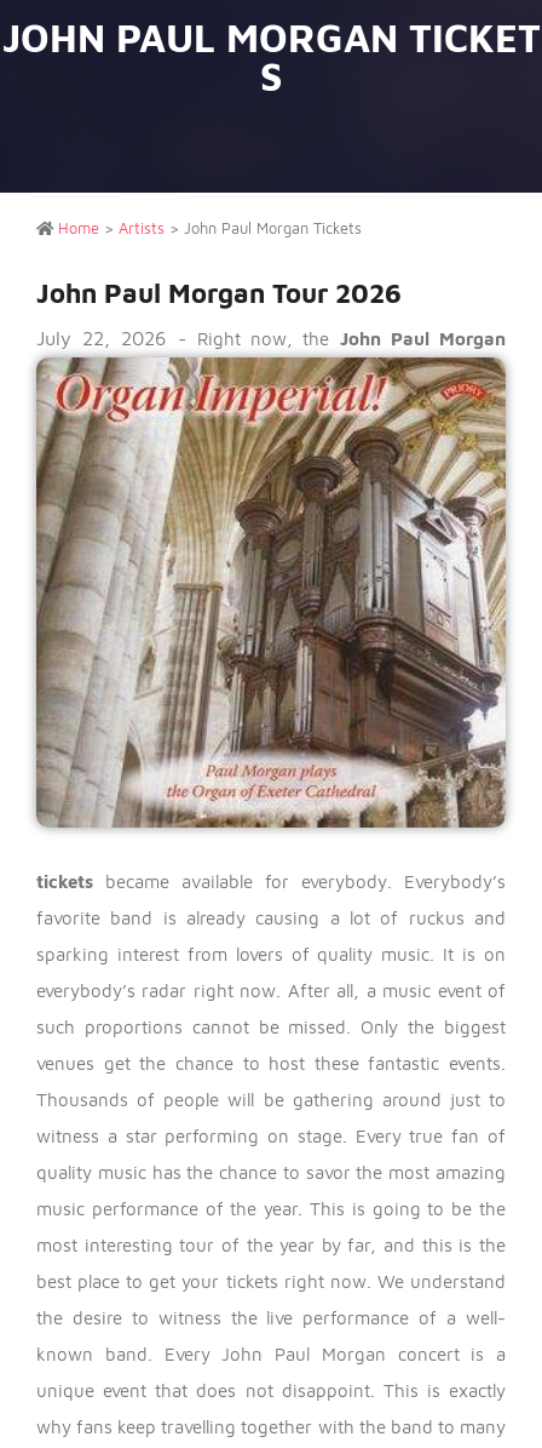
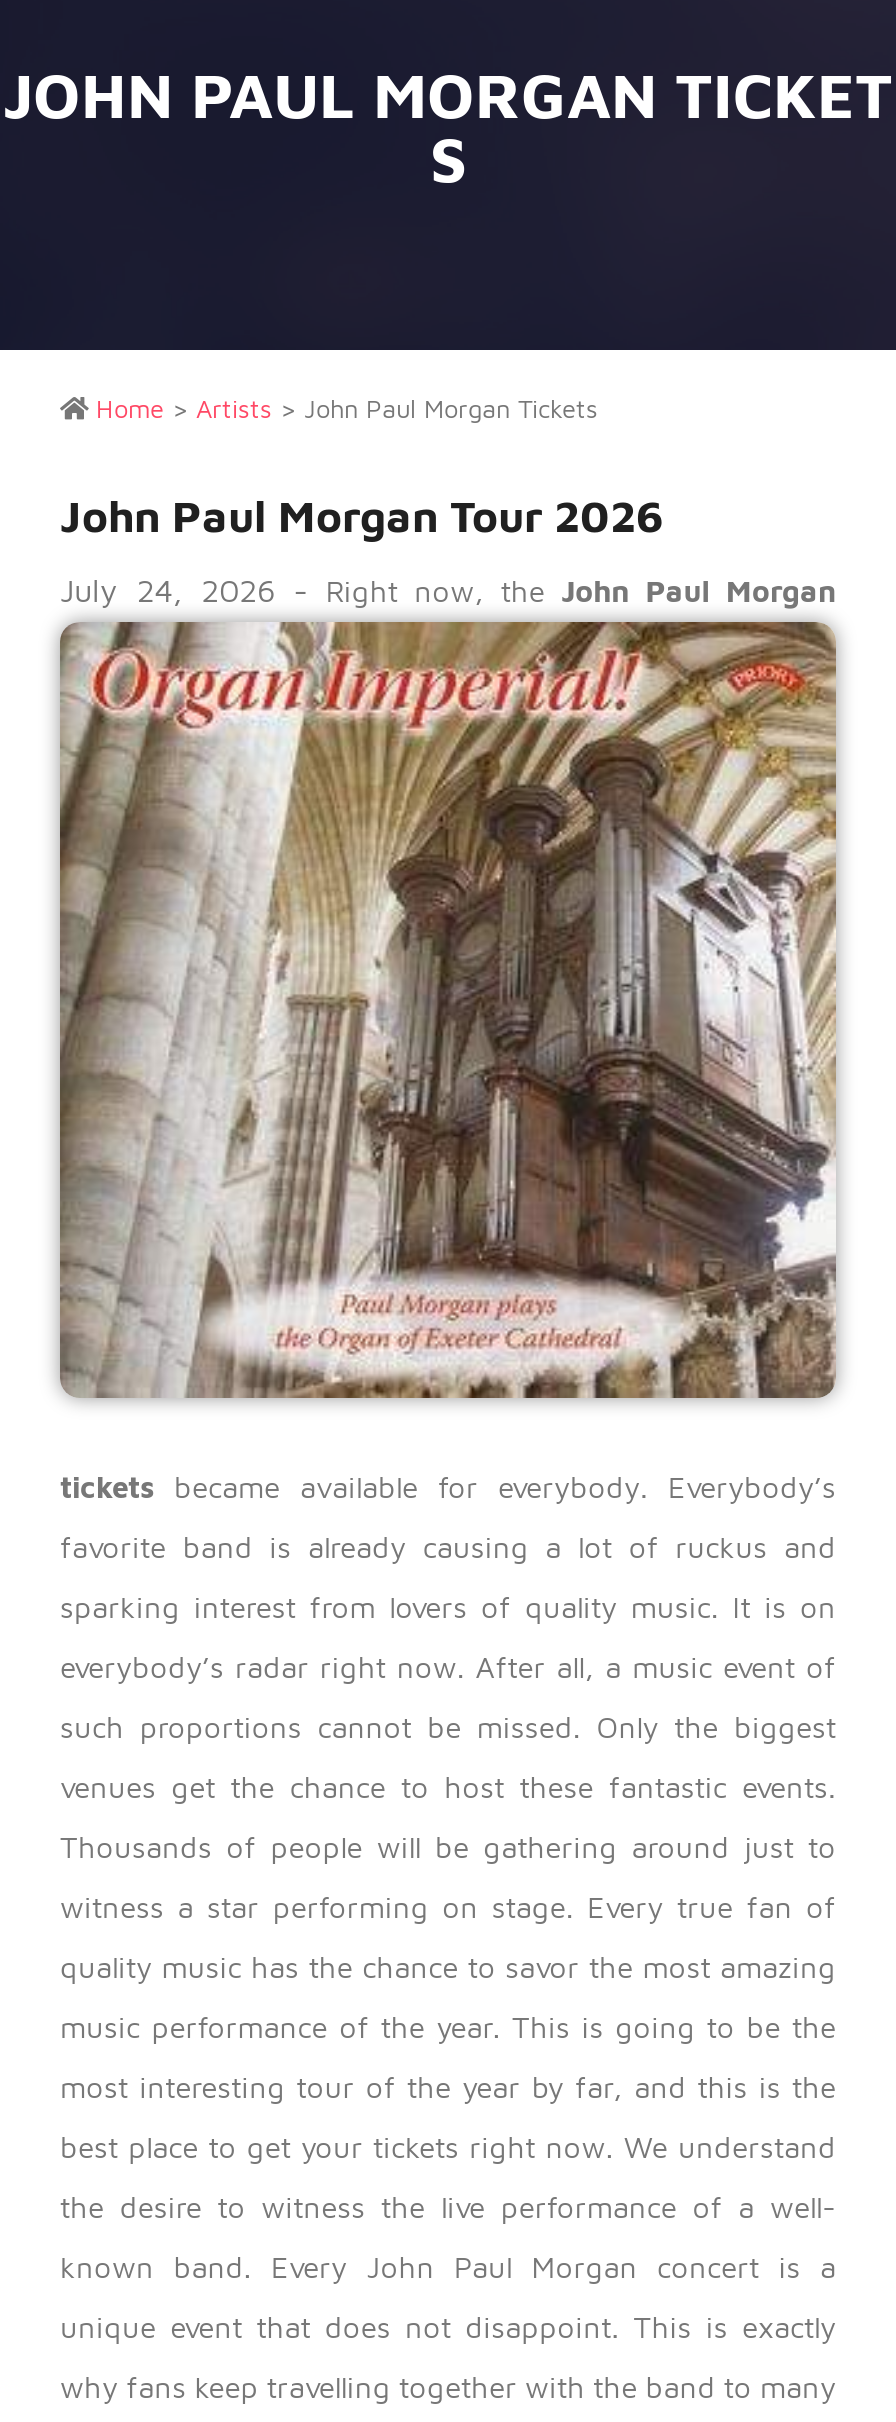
[36,327,506,349] July 22, 2026 - Right now, the John Paul Morgan -> [60,572,836,608] July 24, 2026 - Right now, the John Paul Morgan

